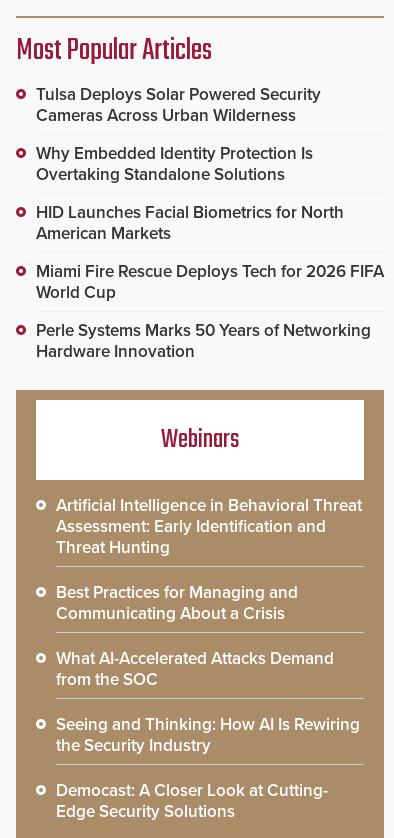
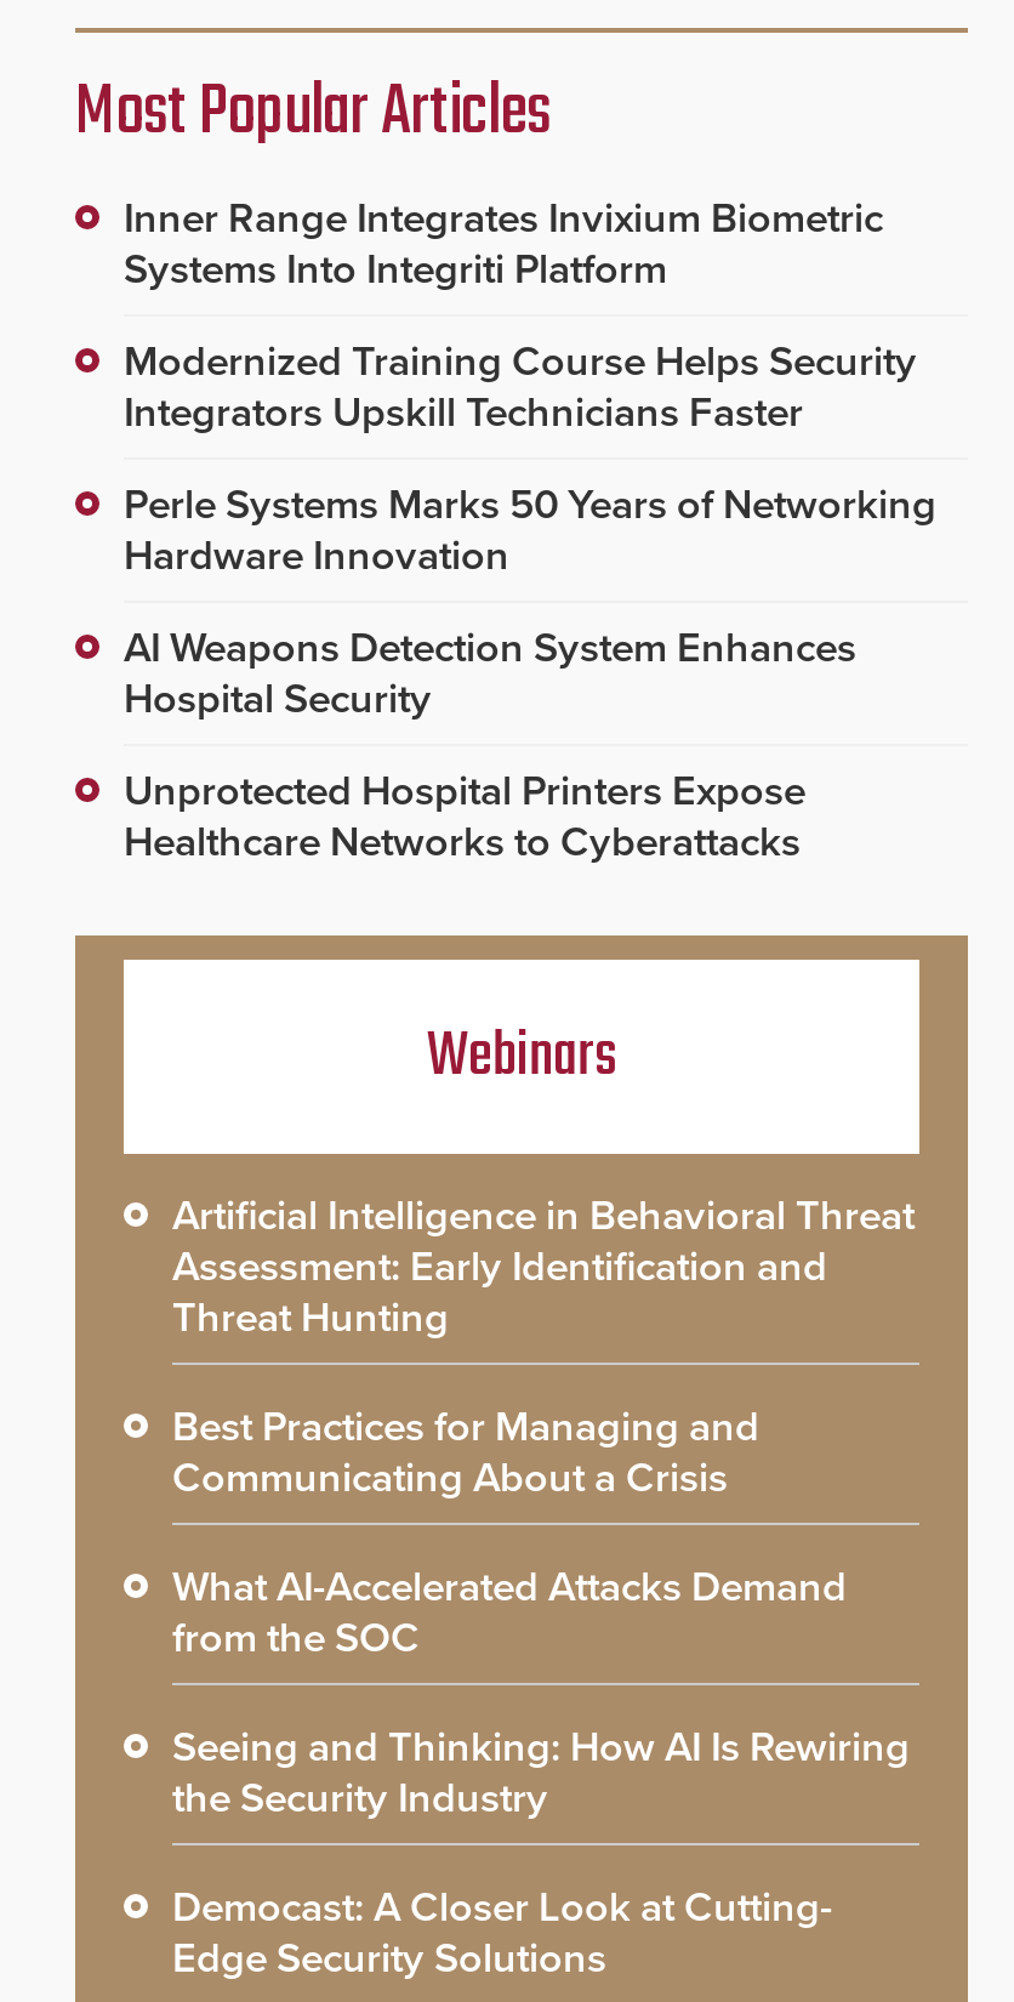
[36,84,384,303] Tulsa Deploys Solar Powered Security | Cameras Across Urban Wilderness | Why Embedded Identity Protection Is | Overtaking Standalone Solutions | HID Launches Facial Biometrics for North | American Markets | Miami Fire Rescue Deploys Tech for 2026 FIFA | World Cup -> [124,192,917,437] Inner Range Integrates Invixium Biometric | Systems Into Integriti Platform | Modernized Training Course Helps Security | Integrators Upskill Technicians Faster
moved [36,320,371,362] -> [124,479,936,580]: Perle Systems Marks 50 Years of Networking | Hardware Innovation
none -> [124,622,856,867] AI Weapons Detection System Enhances | Hospital Security | Unprotected Hospital Printers Expose | Healthcare Networks to Cyberattacks

